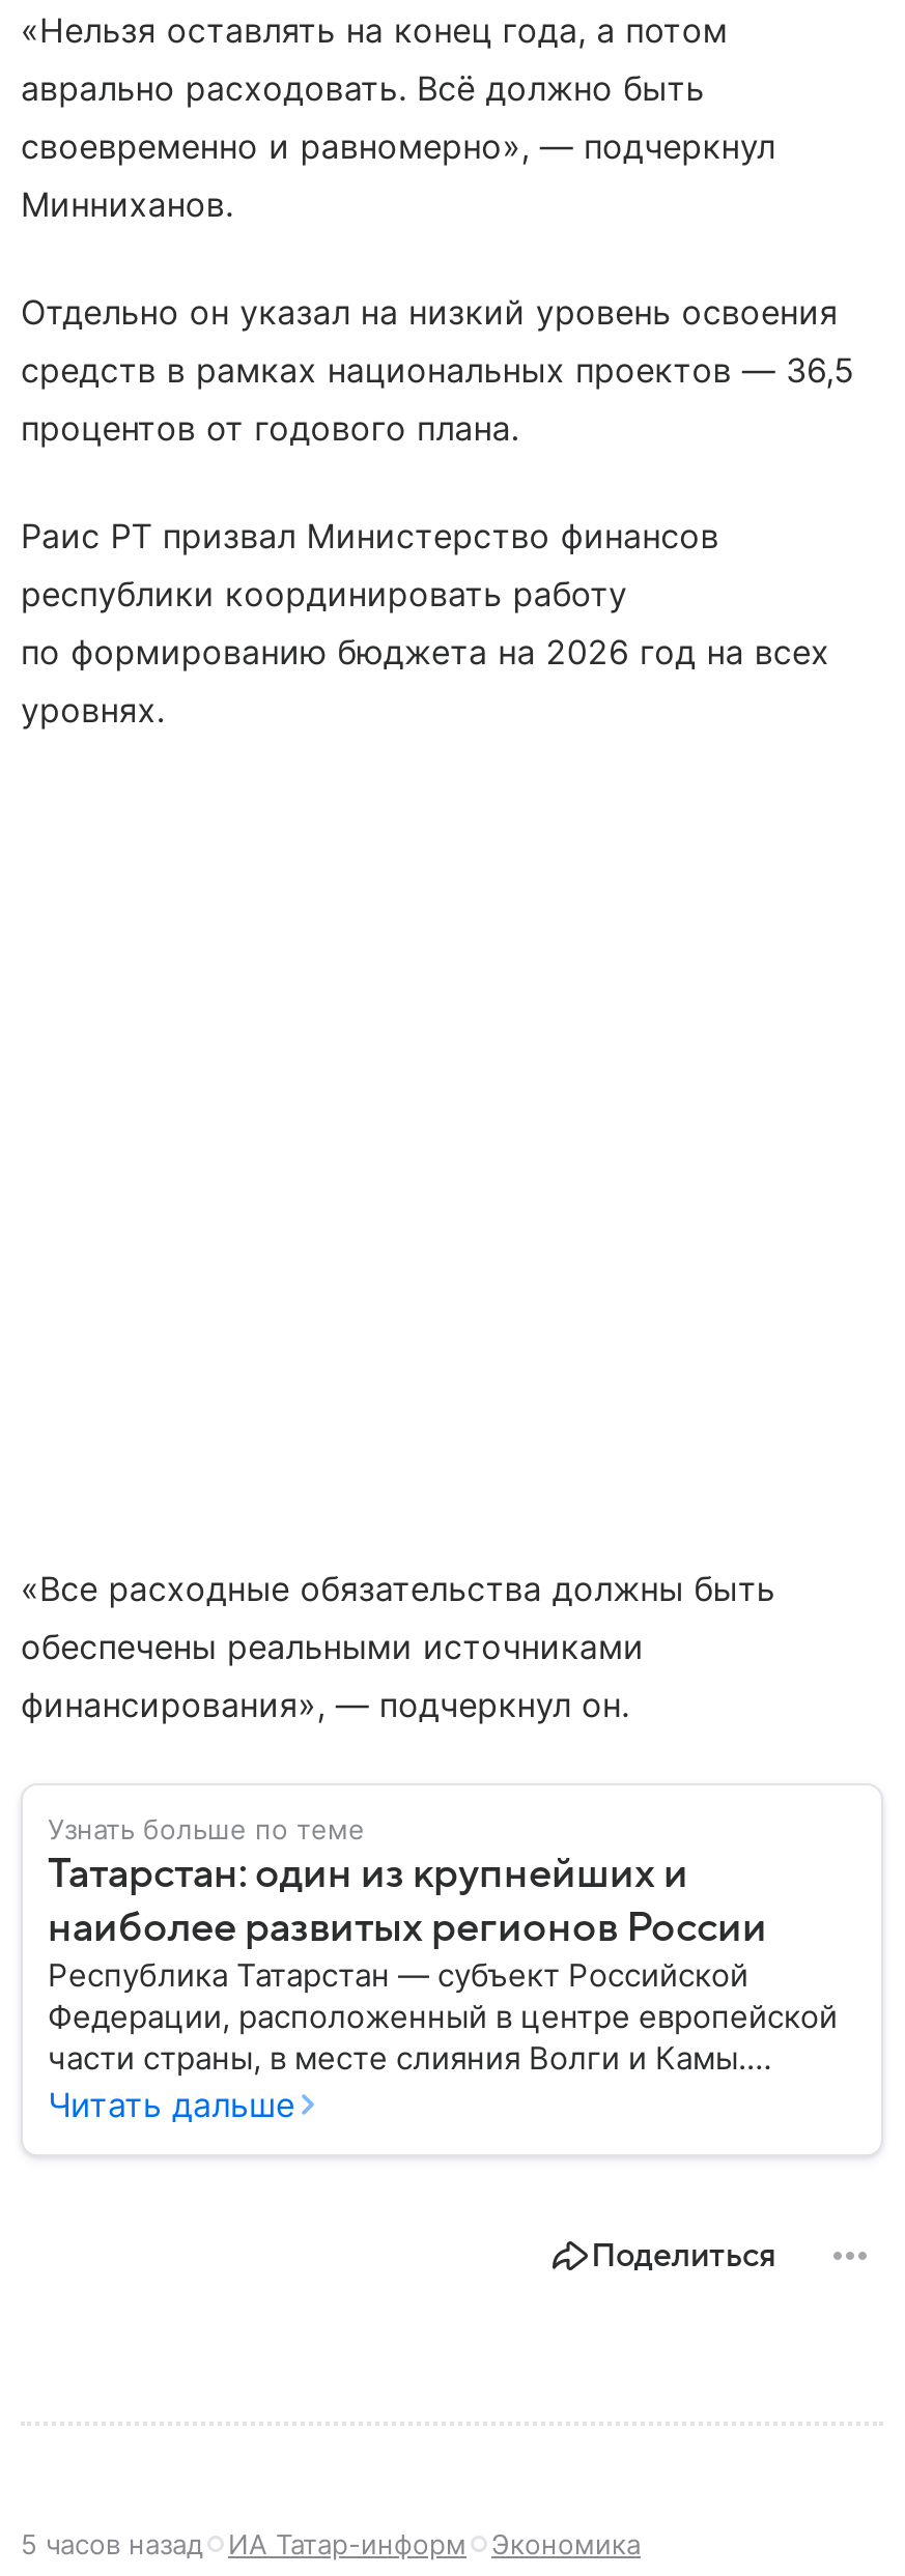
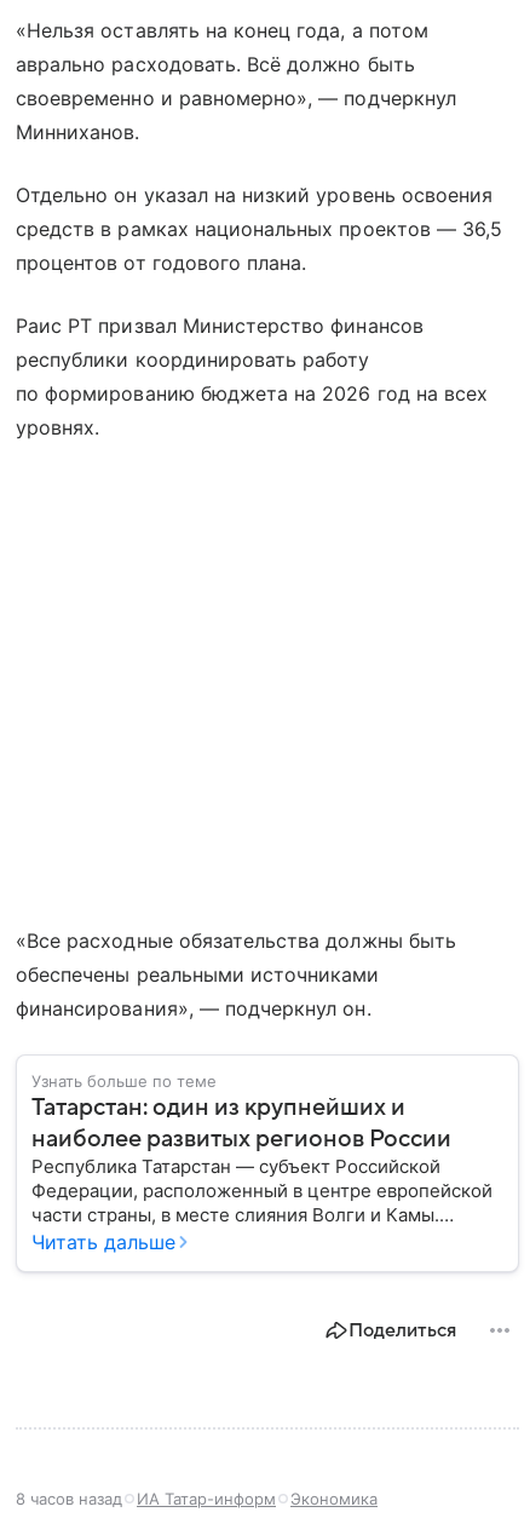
[21,2527,641,2560] 5 часов назад ИА Татар-информ Экономика -> [16,1489,378,1508] 8 часов назад ИА Татар-информ Экономика

